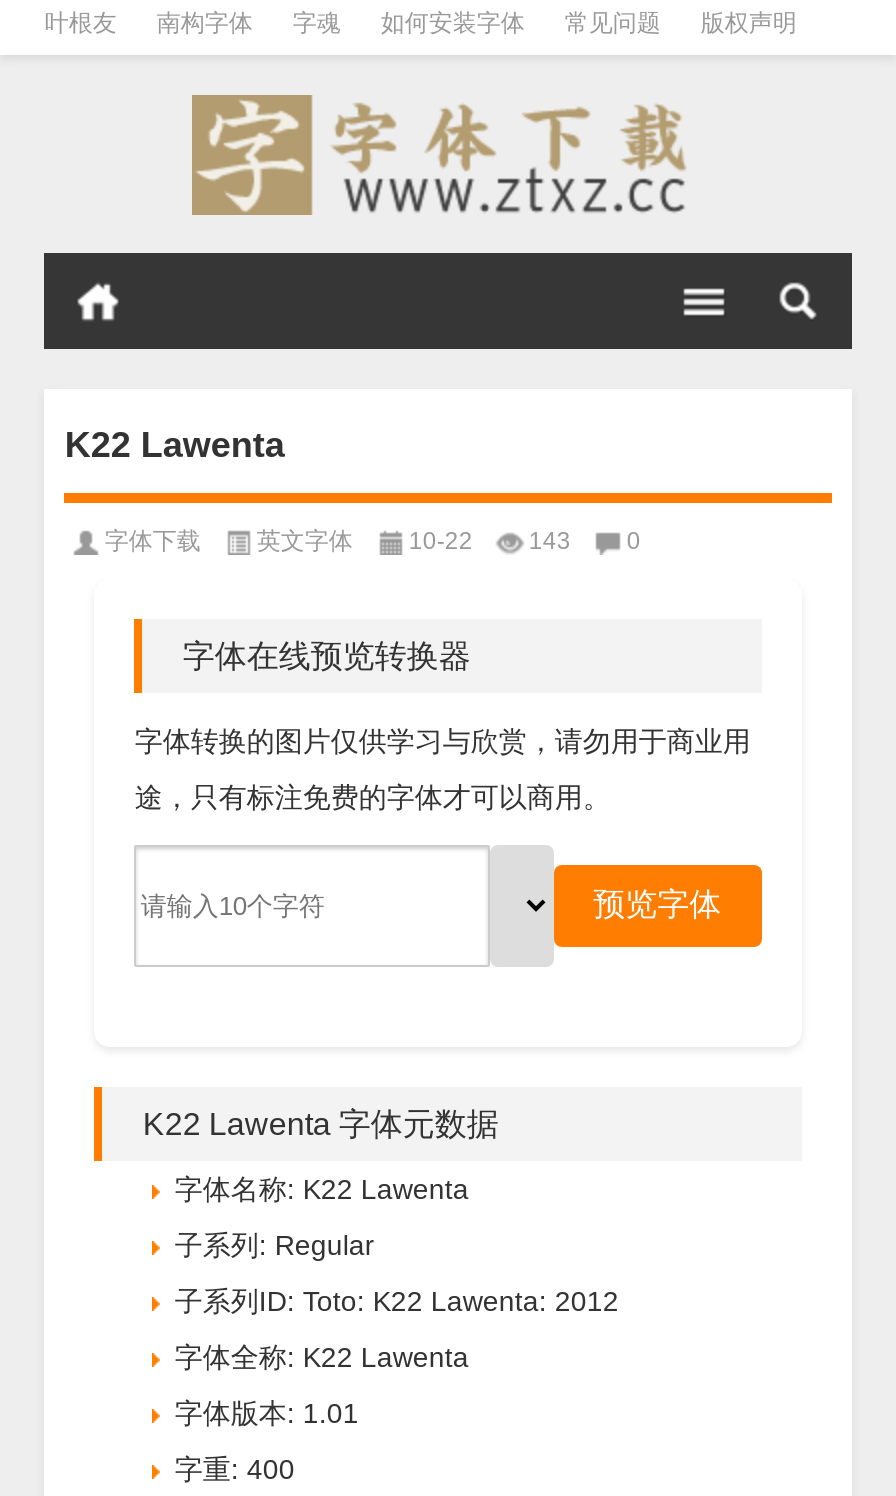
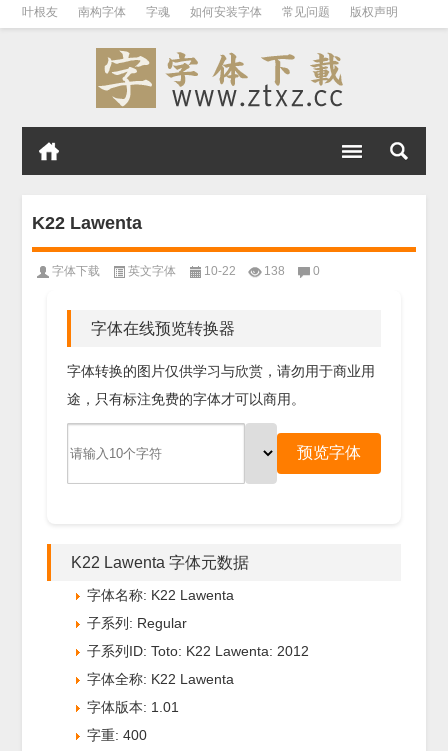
[105,526,641,554] 字体下载 英文字体 10-22 143 0 -> [52,263,320,277] 字体下载 英文字体 10-22 138 0

